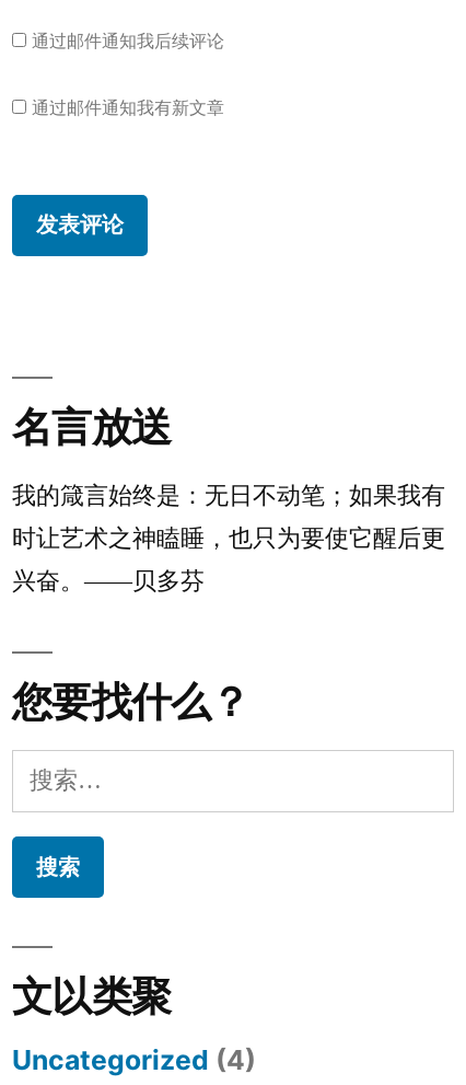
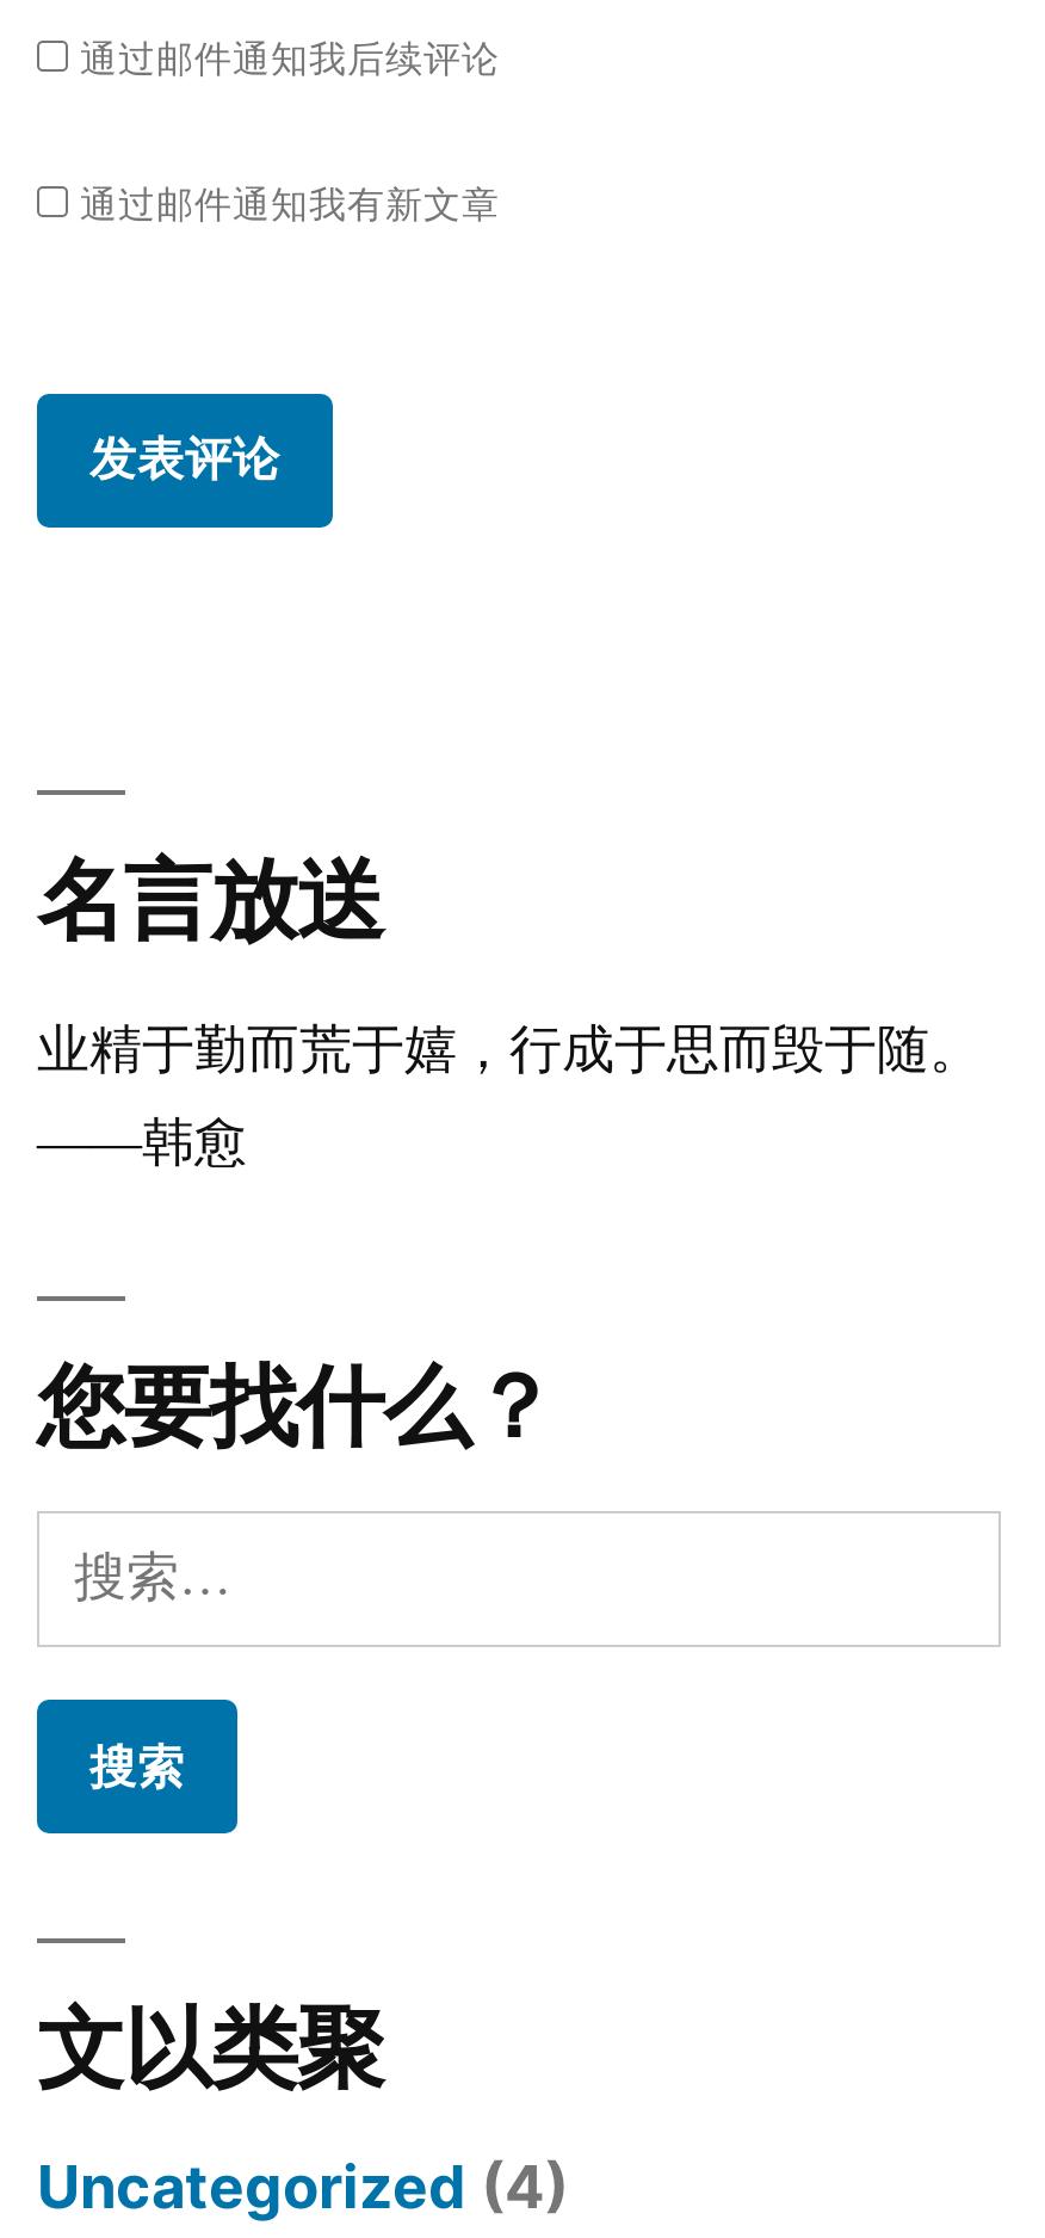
[12,481,445,597] 我的箴言始终是：无日不动笔；如果我有 | 时让艺术之神瞌睡，也只为要使它醒后更 | 兴奋。——贝多芬 -> [37,1017,982,1177] 业精于勤而荒于嬉，行成于思而毁于随。 | ——韩愈

